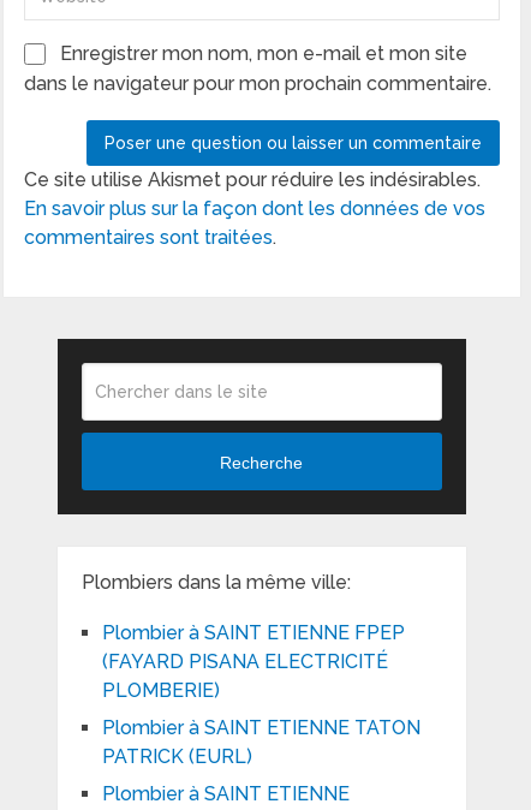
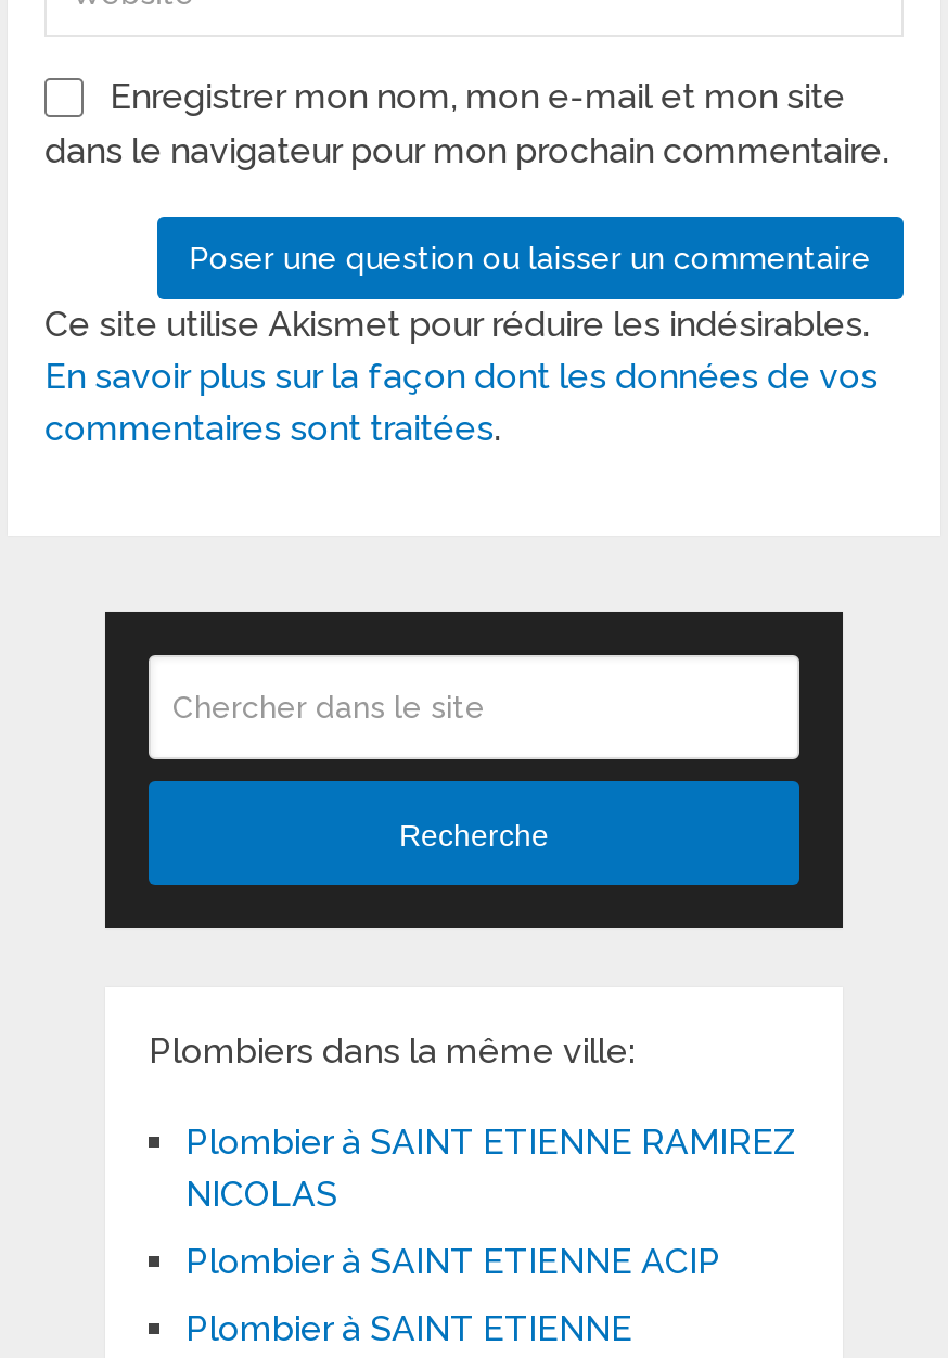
[102,622,405,702] Plombier à SAINT ETIENNE FPEP | (FAYARD PISANA ELECTRICITÉ | PLOMBERIE) -> [185,1122,797,1215] Plombier à SAINT ETIENNE RAMIREZ | NICOLAS
[102,717,420,768] Plombier à SAINT ETIENNE TATON | PATRICK (EURL) -> [185,1242,721,1283] Plombier à SAINT ETIENNE ACIP

